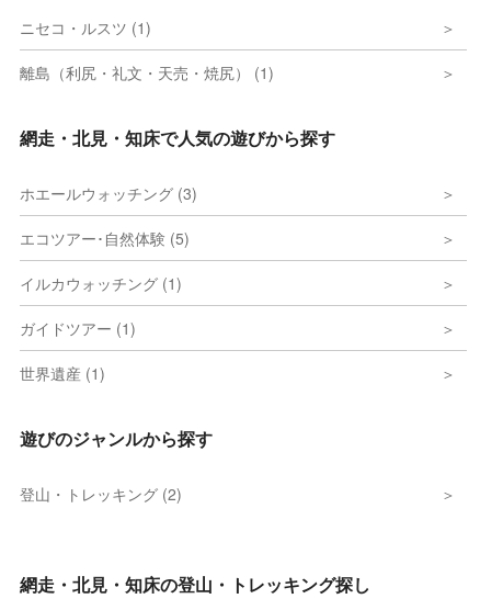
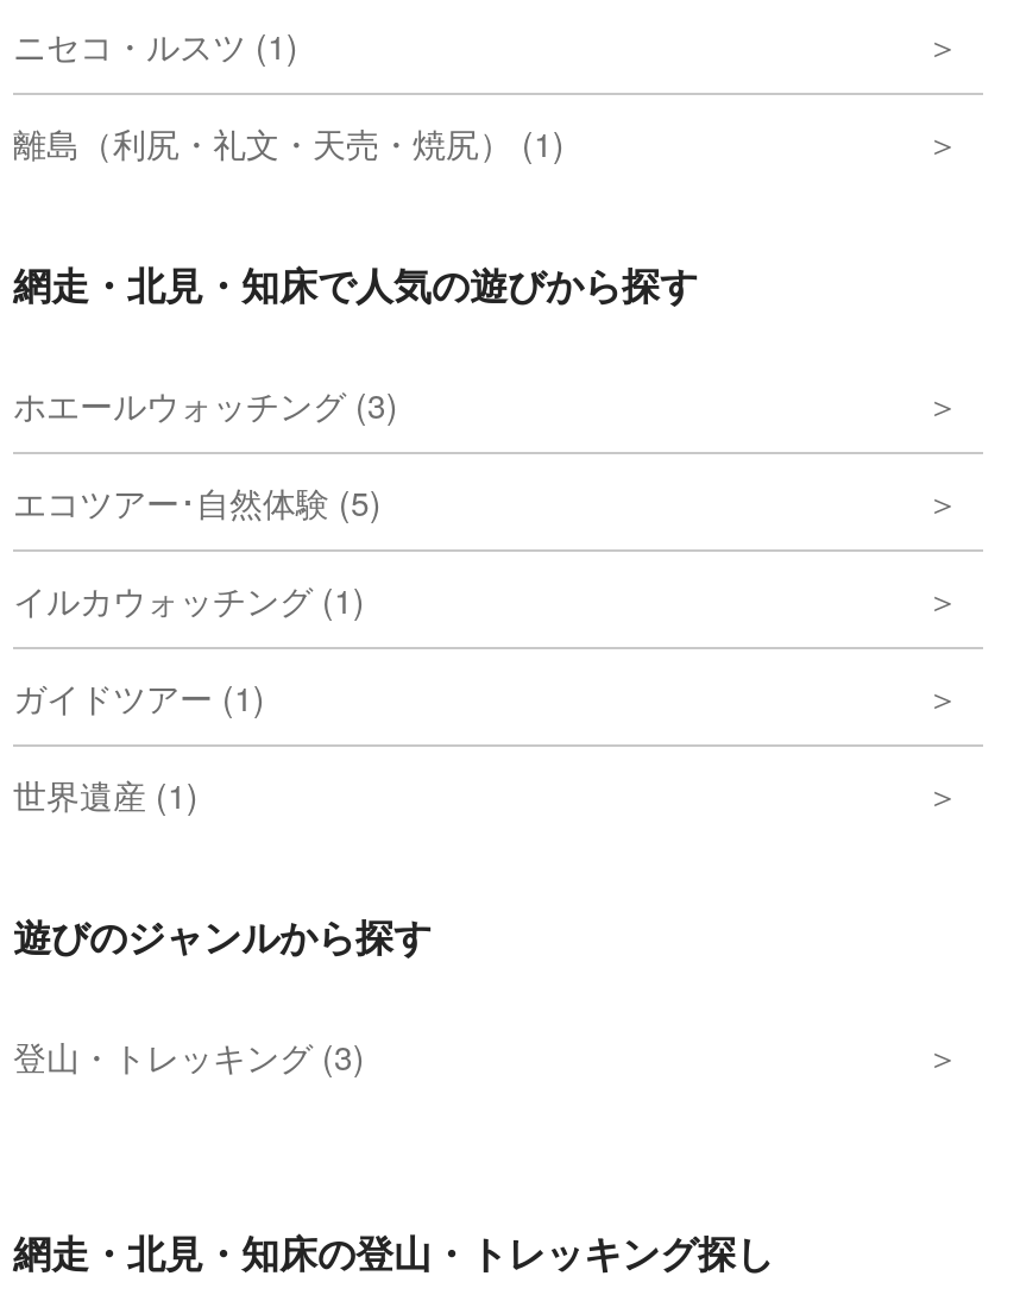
[20,483,182,505] 登山・トレッキング (2) -> [13,1032,365,1080] 登山・トレッキング (3)

